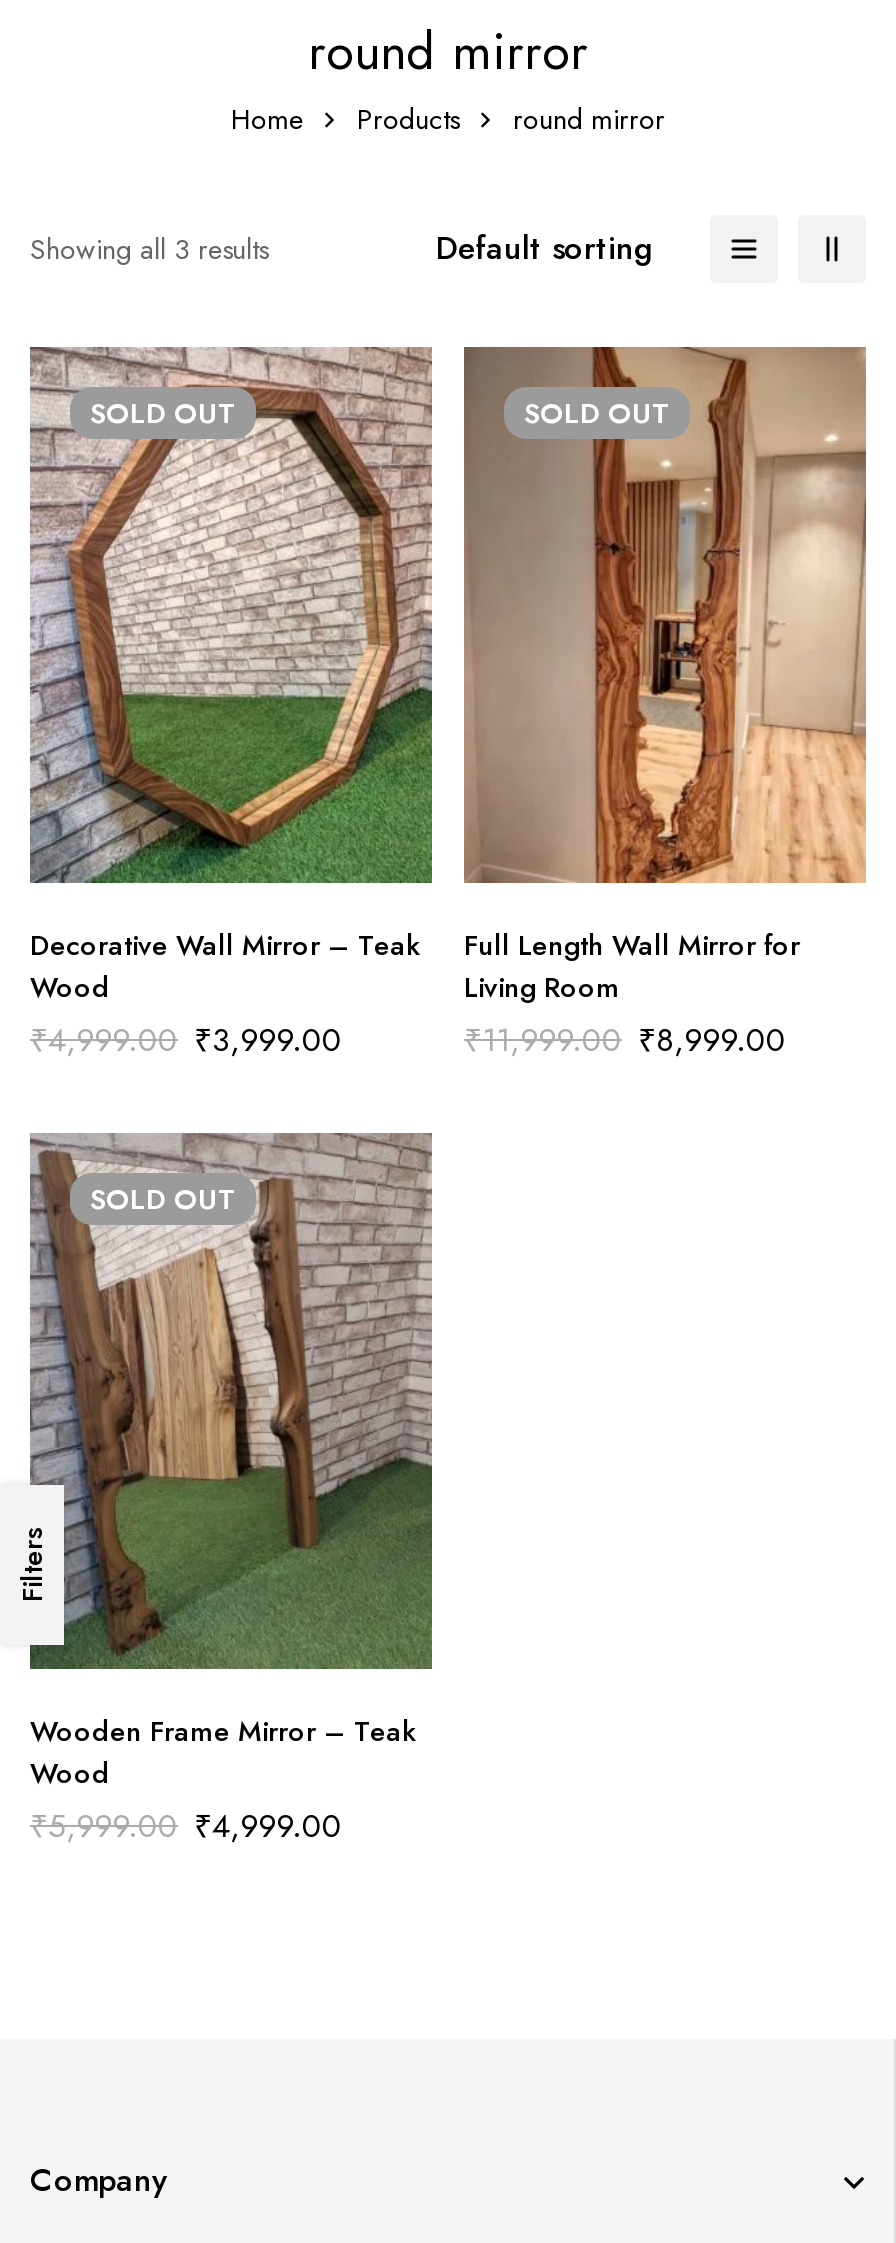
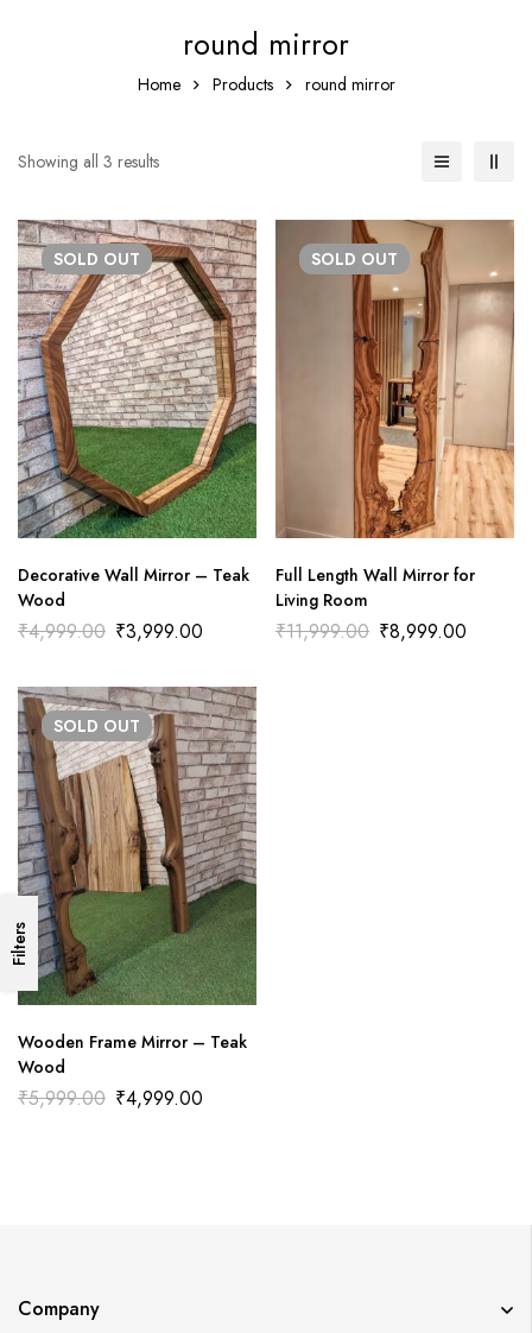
[436,225,654,271] Default sorting -> none

